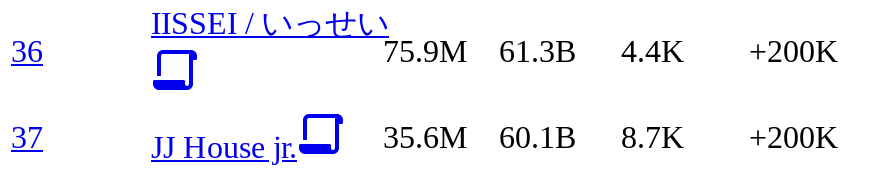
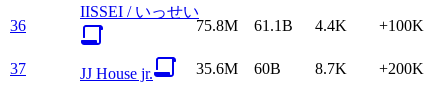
[383,34,577,68] 75.9M | 61.3B -> [196,17,293,34] 75.8M | 61.1B
[749,34,839,68] +200K -> [379,17,424,34] +100K
[383,120,839,154] 35.6M 60.1B 8.7K +200K -> [196,60,424,77] 35.6M 60B 8.7K +200K

